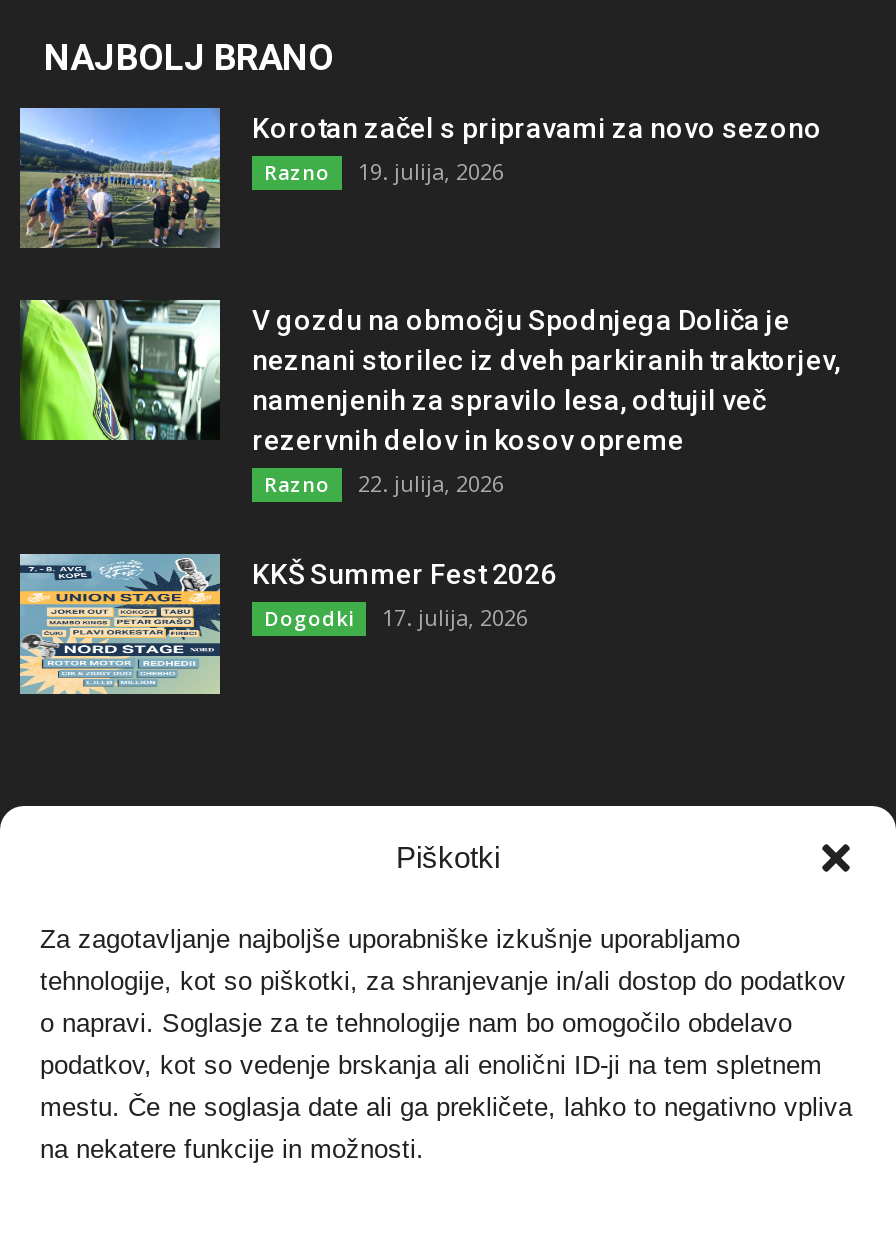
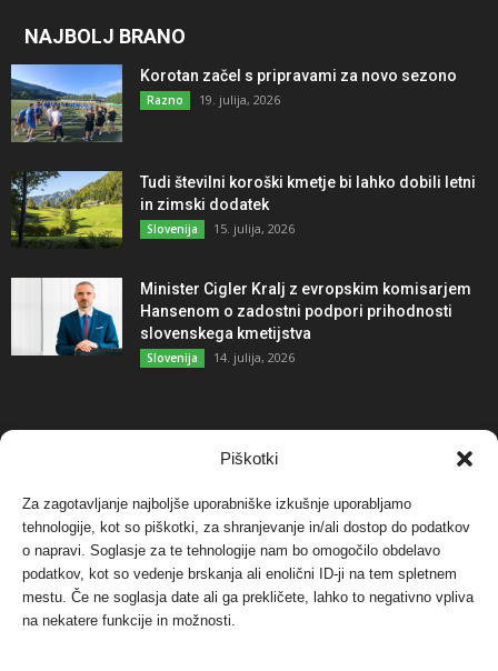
[20,298,840,498] [image] | V gozdu na območju Spodnjega Doliča je | neznani storilec iz dveh parkiranih traktorjev, | namenjenih za spravilo lesa, odtujil več | rezervnih delov in kosov opreme | Razno | 22. julija, 2026 -> [11,170,476,242] [image] | Tudi številni koroški kmetje bi lahko dobili letni | in zimski dodatek | Slovenija | 15. julija, 2026
[18,532,556,696] [image] | KKŠ Summer Fest 2026 | Dogodki | 17. julija, 2026 -> [10,277,471,368] [image] | Minister Cigler Kralj z evropskim komisarjem | Hansenom o zadostni podpori prihodnosti | slovenskega kmetijstva | Slovenija | 14. julija, 2026

